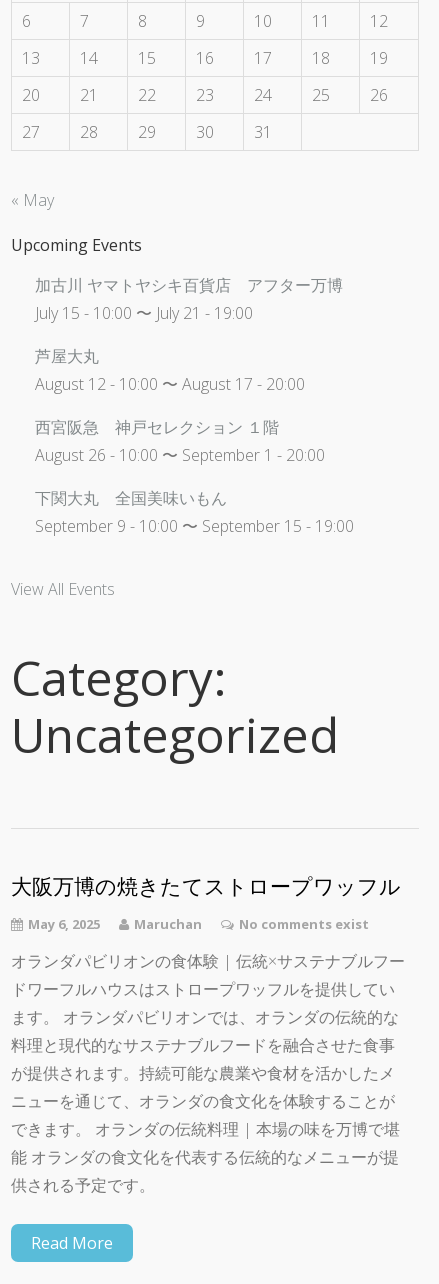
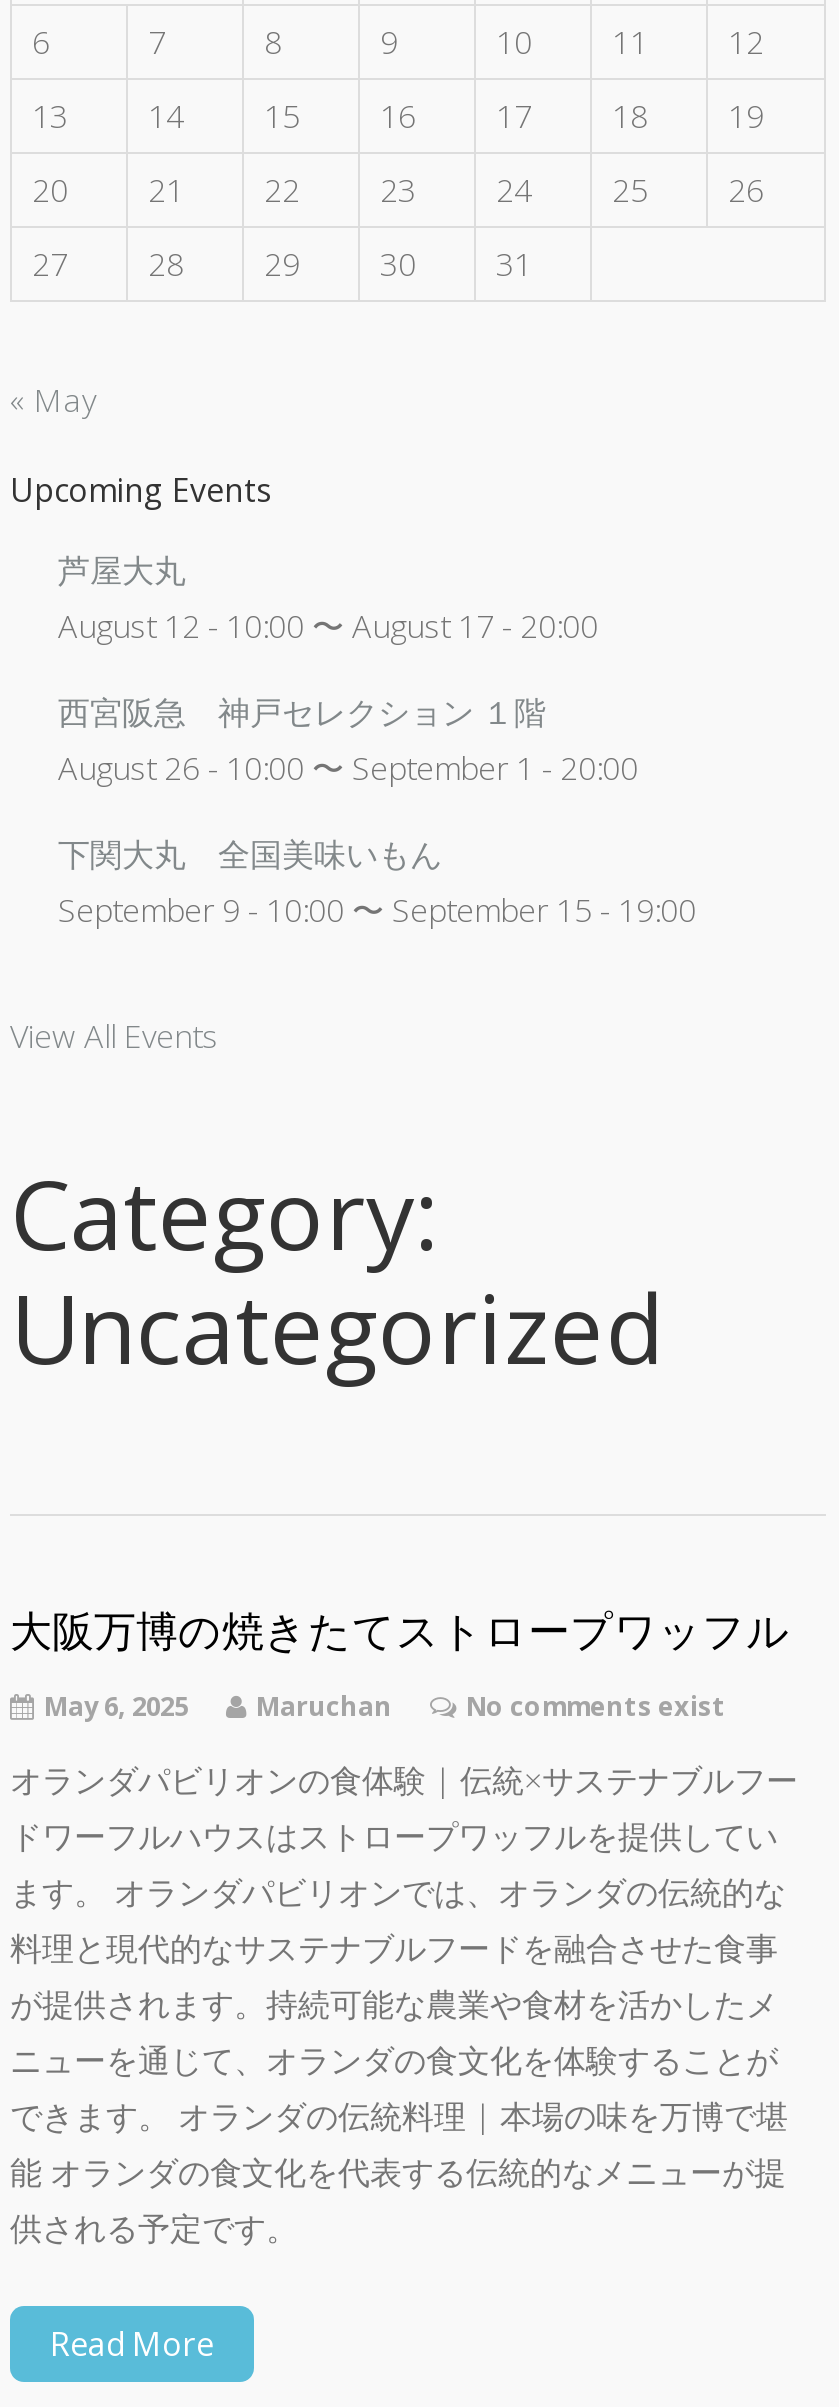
[35,274,343,324] 加古川 ヤマトヤシキ百貨店 アフター万博 | July 15 - 10:00〜July 21 - 19:00 -> none

